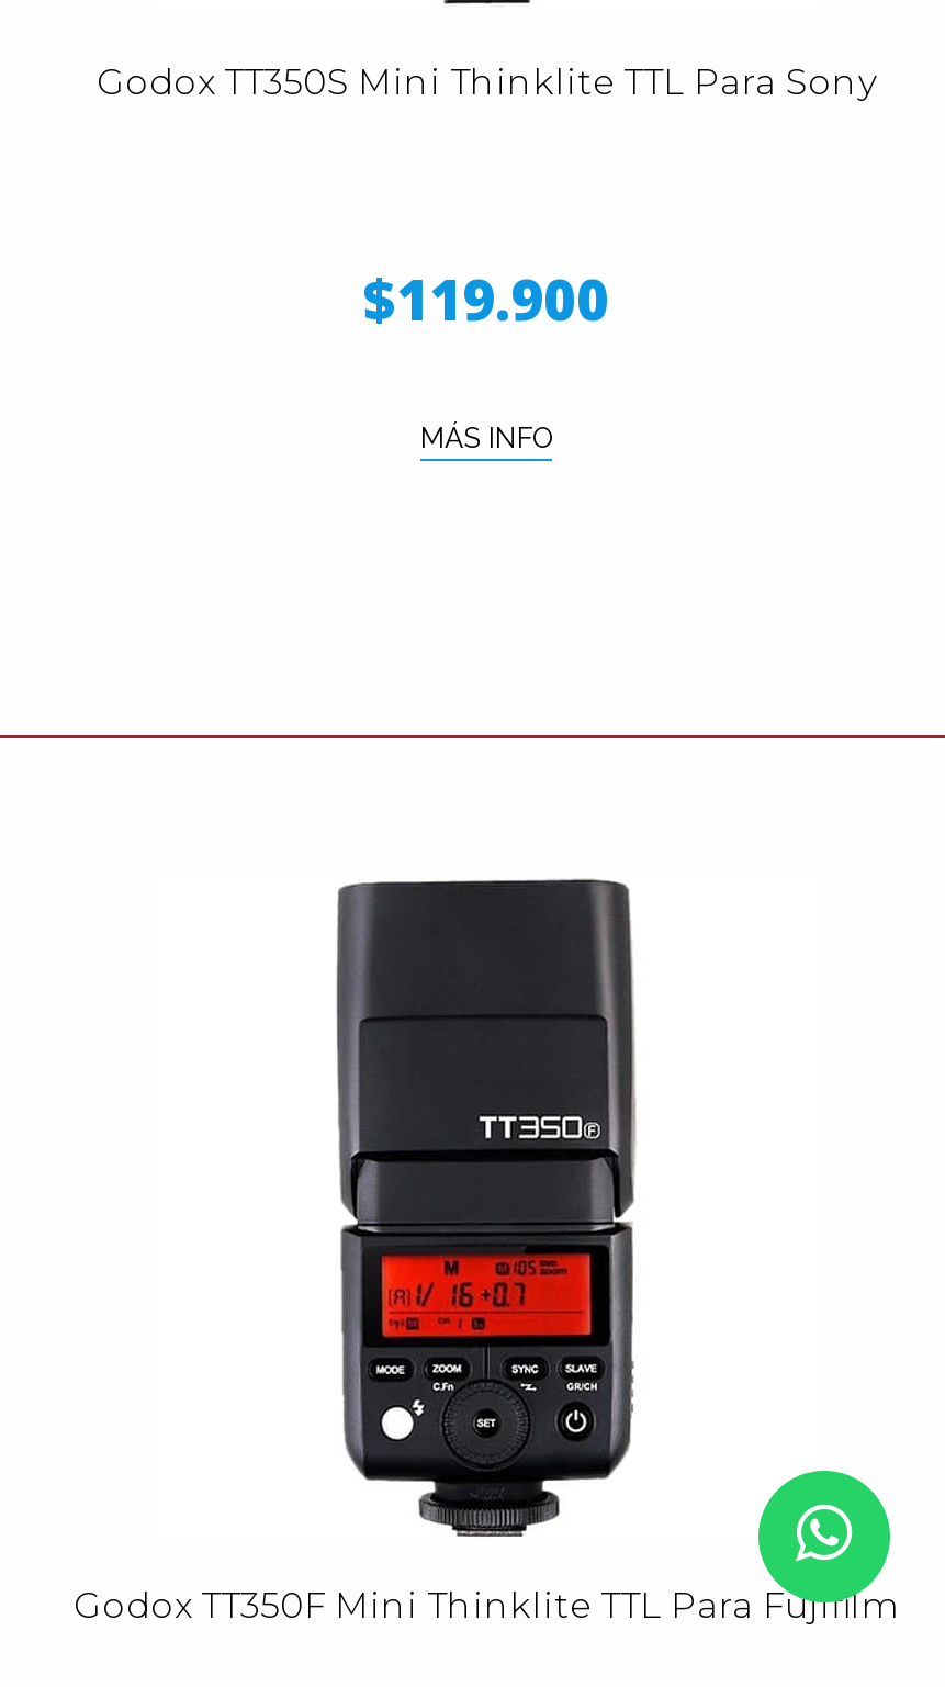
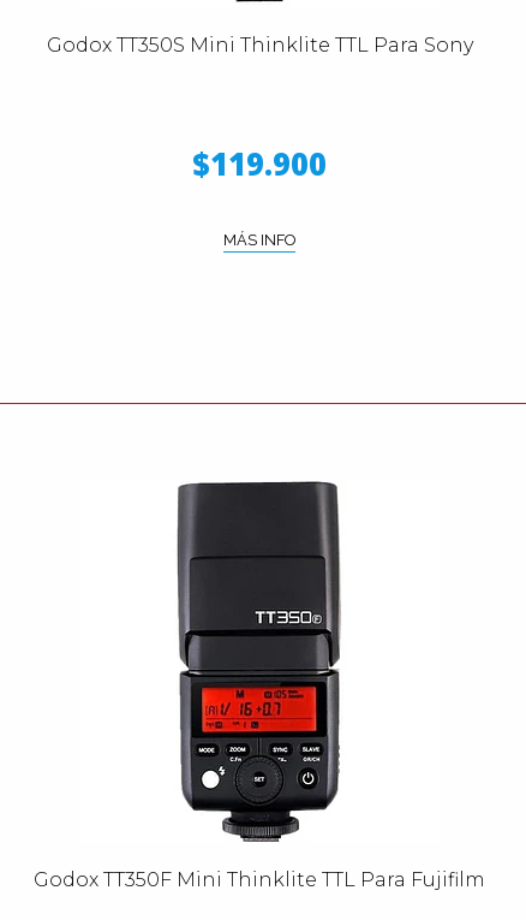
[756,1469,892,1581] [image] -> none

